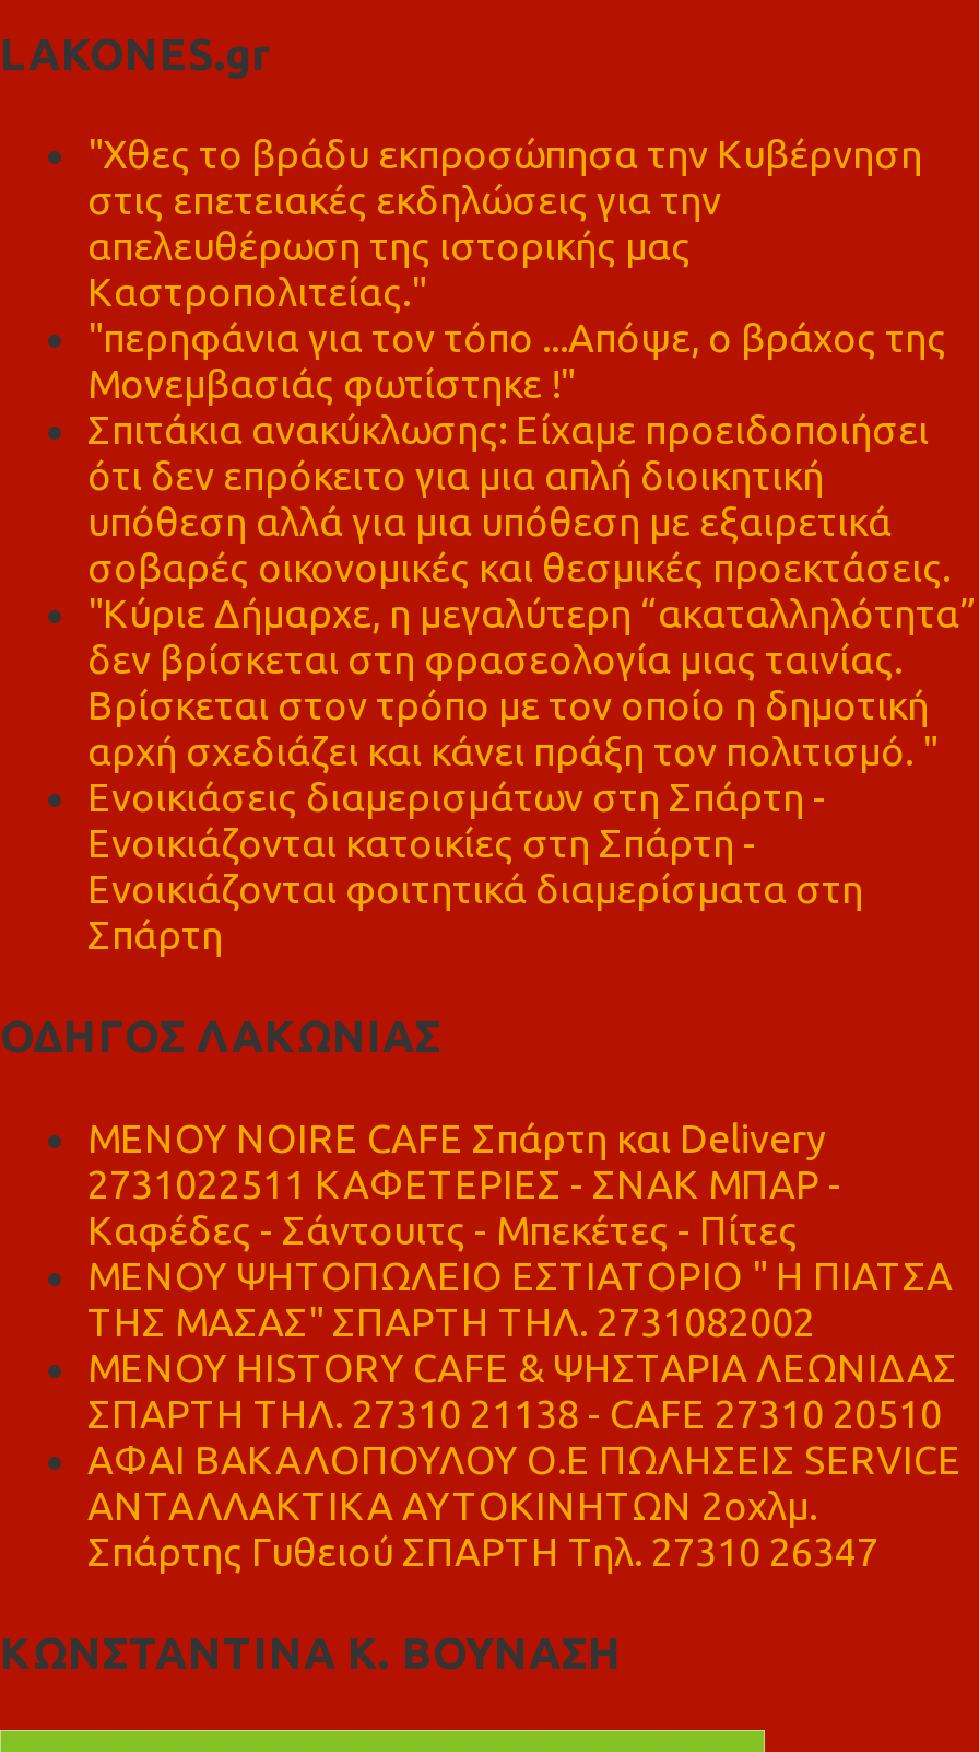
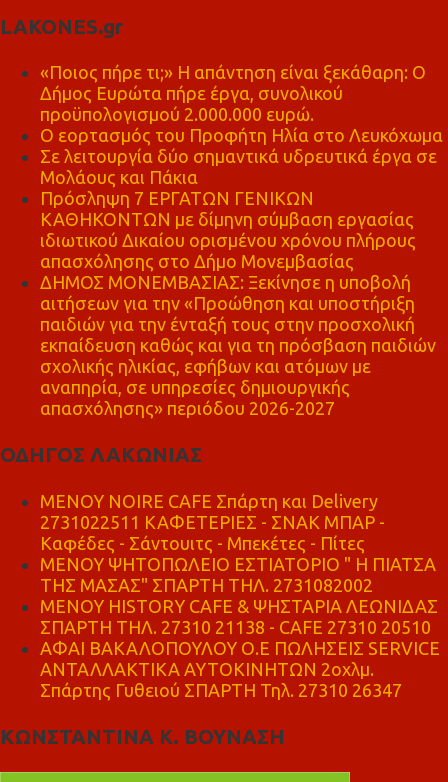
[87,131,975,956] "Χθες το βράδυ εκπροσώπησα την Κυβέρνηση | στις επετειακές εκδηλώσεις για την | απελευθέρωση της ιστορικής μας | Καστροπολιτείας." | "περηφάνια για τον τόπο ...Απόψε, ο βράχος της | Μονεμβασιάς φωτίστηκε !" | Σπιτάκια ανακύκλωσης: Είχαμε προειδοποιήσει | ότι δεν επρόκειτο για μια απλή διοικητική | υπόθεση αλλά για μια υπόθεση με εξαιρετικά | σοβαρές οικονομικές και θεσμικές προεκτάσεις. | "Κύριε Δήμαρχε, η μεγαλύτερη “ακαταλληλότητα” | δεν βρίσκεται στη φρασεολογία μιας ταινίας. | Βρίσκεται στον τρόπο με τον οποίο η δημοτική | αρχή σχεδιάζει και κάνει πράξη τον πολιτισμό. " | Ενοικιάσεις διαμερισμάτων στη Σπάρτη - | Ενοικιάζονται κατοικίες στη Σπάρτη - | Ενοικιάζονται φοιτητικά διαμερίσματα στη | Σπάρτη -> [40,62,443,418] «Ποιος πήρε τι;» Η απάντηση είναι ξεκάθαρη: Ο | Δήμος Ευρώτα πήρε έργα, συνολικού | προϋπολογισμού 2.000.000 ευρώ. | Ο εορτασμός του Προφήτη Ηλία στο Λευκόχωμα | Σε λειτουργία δύο σημαντικά υδρευτικά έργα σε | Μολάους και Πάκια | Πρόσληψη 7 ΕΡΓΑΤΩΝ ΓΕΝΙΚΩΝ | ΚΑΘΗΚΟΝΤΩΝ με δίμηνη σύμβαση εργασίας | ιδιωτικού Δικαίου ορισμένου χρόνου πλήρους | απασχόλησης στο Δήμο Μονεμβασίας | ΔΗΜΟΣ ΜΟΝΕΜΒΑΣΙΑΣ: Ξεκίνησε η υποβολή | αιτήσεων για την «Προώθηση και υποστήριξη | παιδιών για την ένταξή τους στην προσχολική | εκπαίδευση καθώς και για τη πρόσβαση παιδιών | σχολικής ηλικίας, εφήβων και ατόμων με | αναπηρία, σε υπηρεσίες δημιουργικής | απασχόλησης» περιόδου 2026-2027

